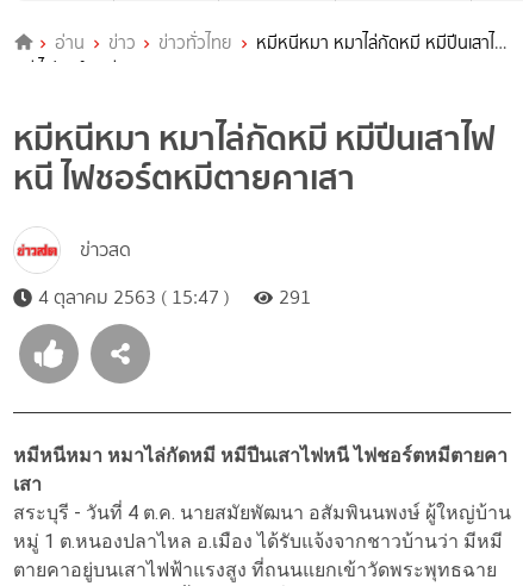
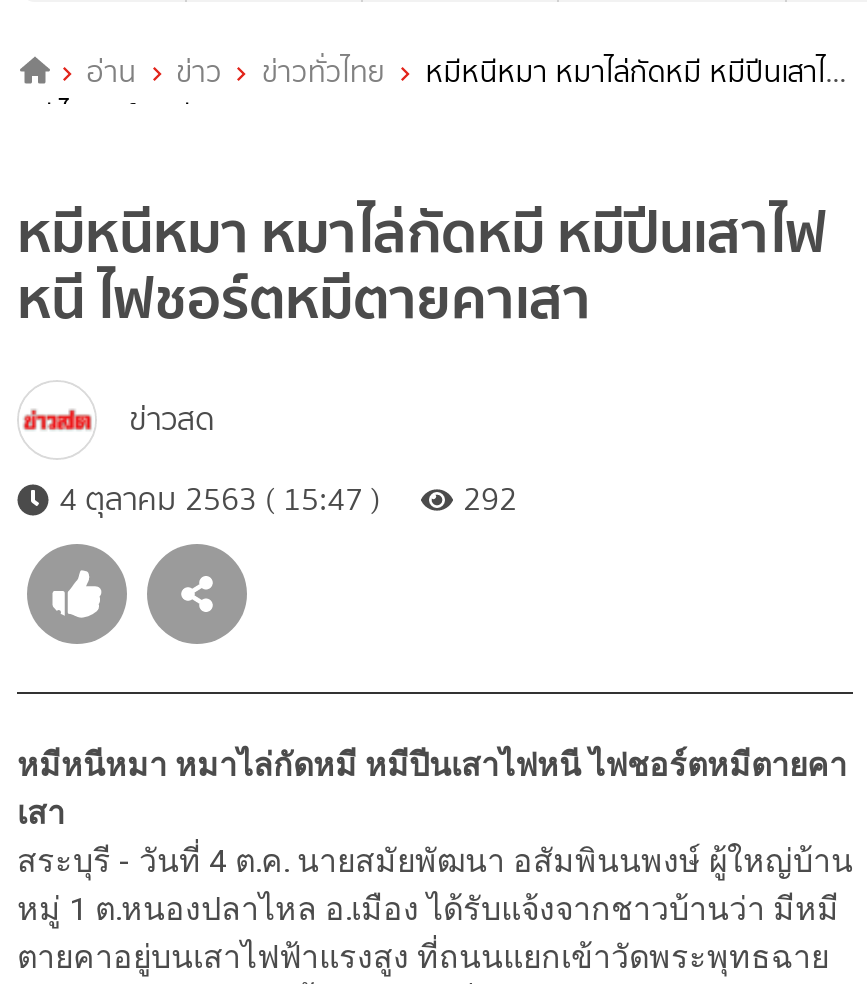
[38,283,311,311] 4 ตุลาคม 2563 ( 15:47 ) 291 -> [59,476,517,522] 4 ตุลาคม 2563 ( 15:47 ) 292

